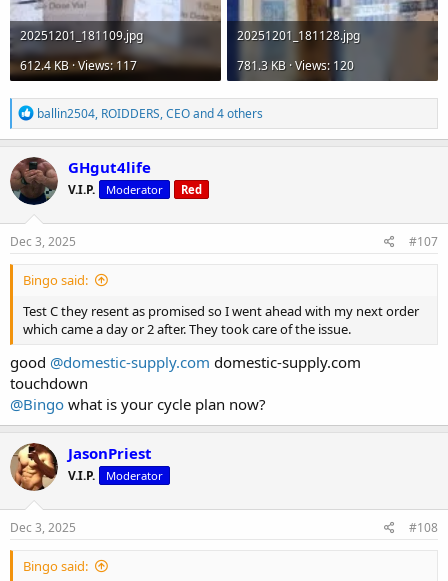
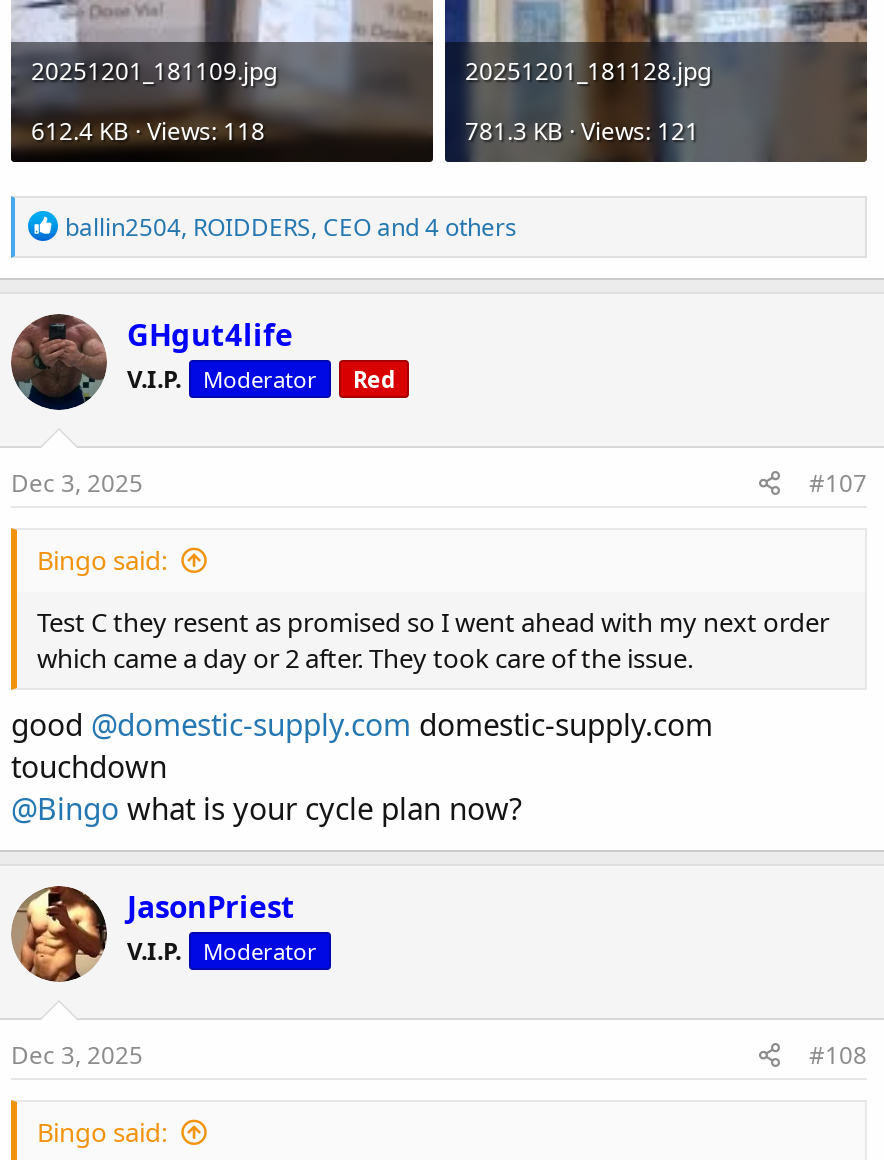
[20,56,137,73] 612.4 KB · Views: 117 -> [31,113,265,147] 612.4 KB · Views: 118
[237,56,354,73] 781.3 KB · Views: 120 -> [465,113,699,147] 781.3 KB · Views: 121

